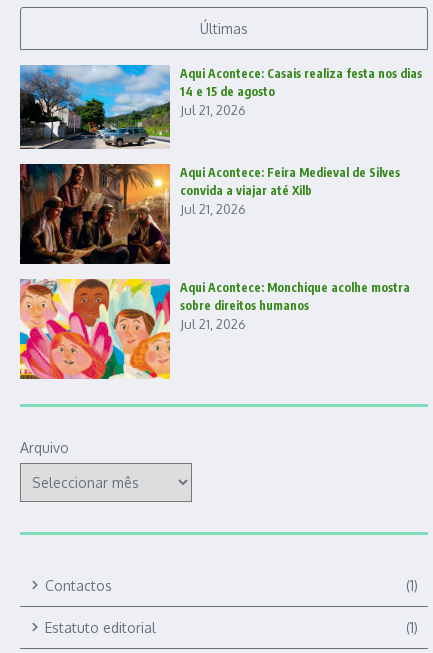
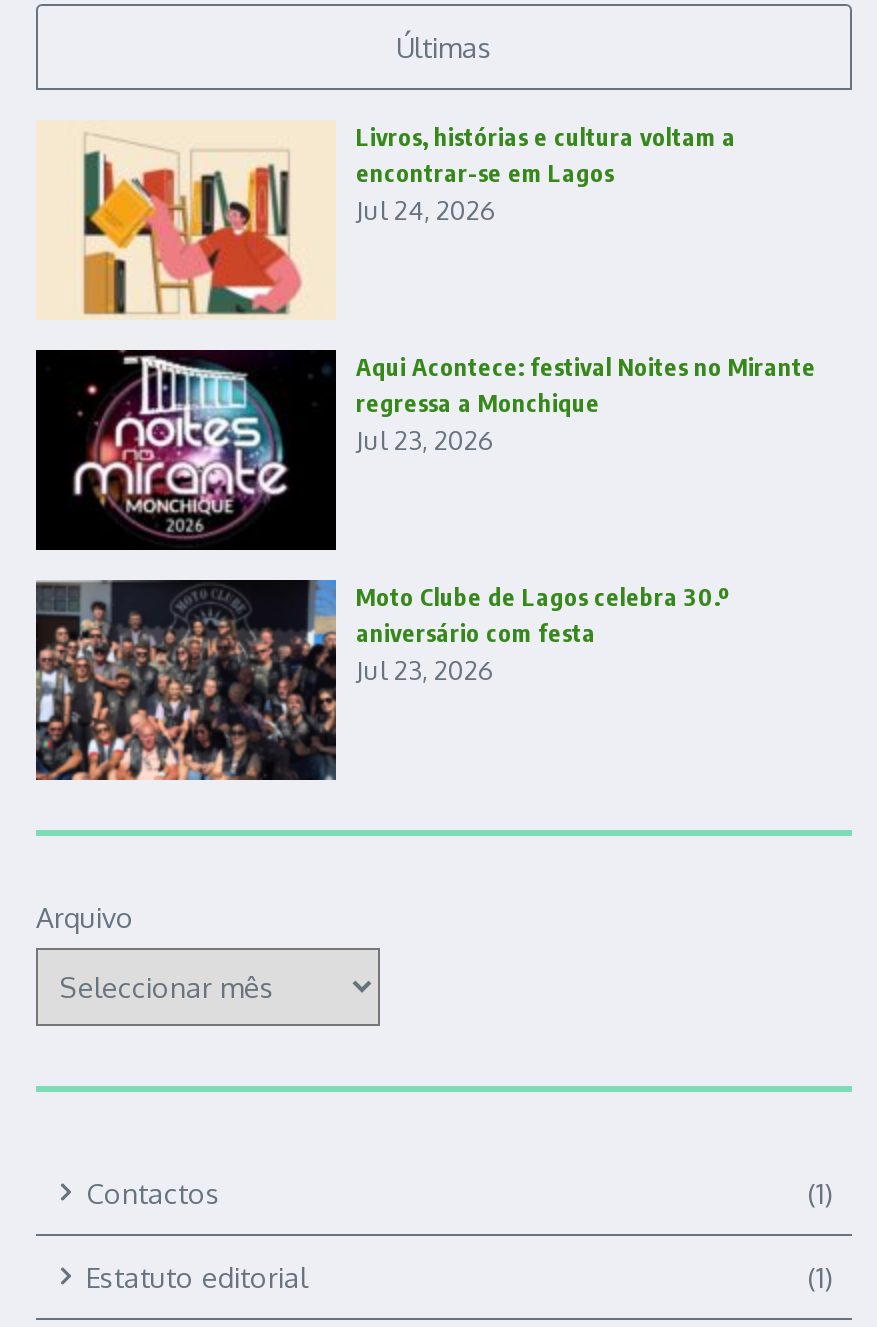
[19,64,422,150] [image] | Aqui Acontece: Casais realiza festa nos dias | 14 e 15 de agosto | Jul 21, 2026 -> [36,122,736,322] [image] | Livros, histórias e cultura voltam a | encontrar-se em Lagos | Jul 24, 2026
[19,163,400,265] [image] | Aqui Acontece: Feira Medieval de Silves | convida a viajar até Xilb | Jul 21, 2026 -> [36,348,816,552] [image] | Aqui Acontece: festival Noites no Mirante | regressa a Monchique | Jul 23, 2026
[19,278,410,380] [image] | Aqui Acontece: Monchique acolhe mostra | sobre direitos humanos | Jul 21, 2026 -> [34,578,730,782] [image] | Moto Clube de Lagos celebra 30.º | aniversário com festa | Jul 23, 2026

